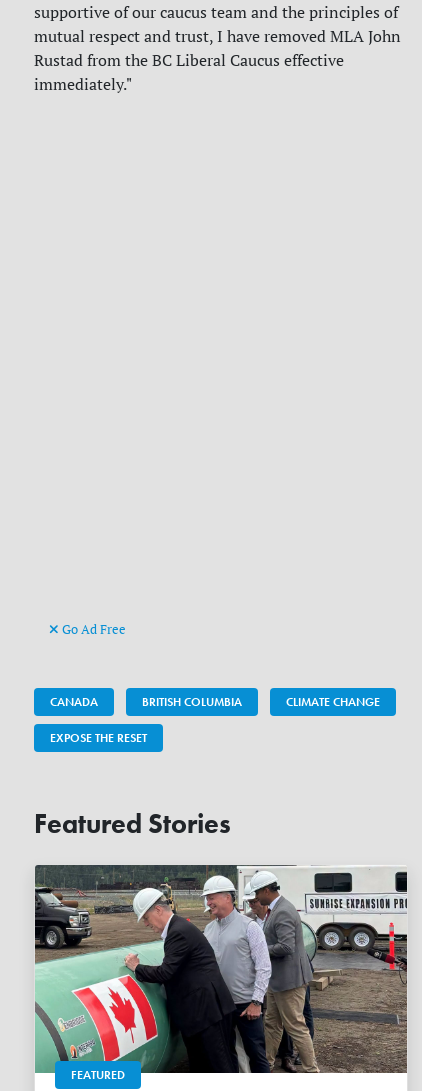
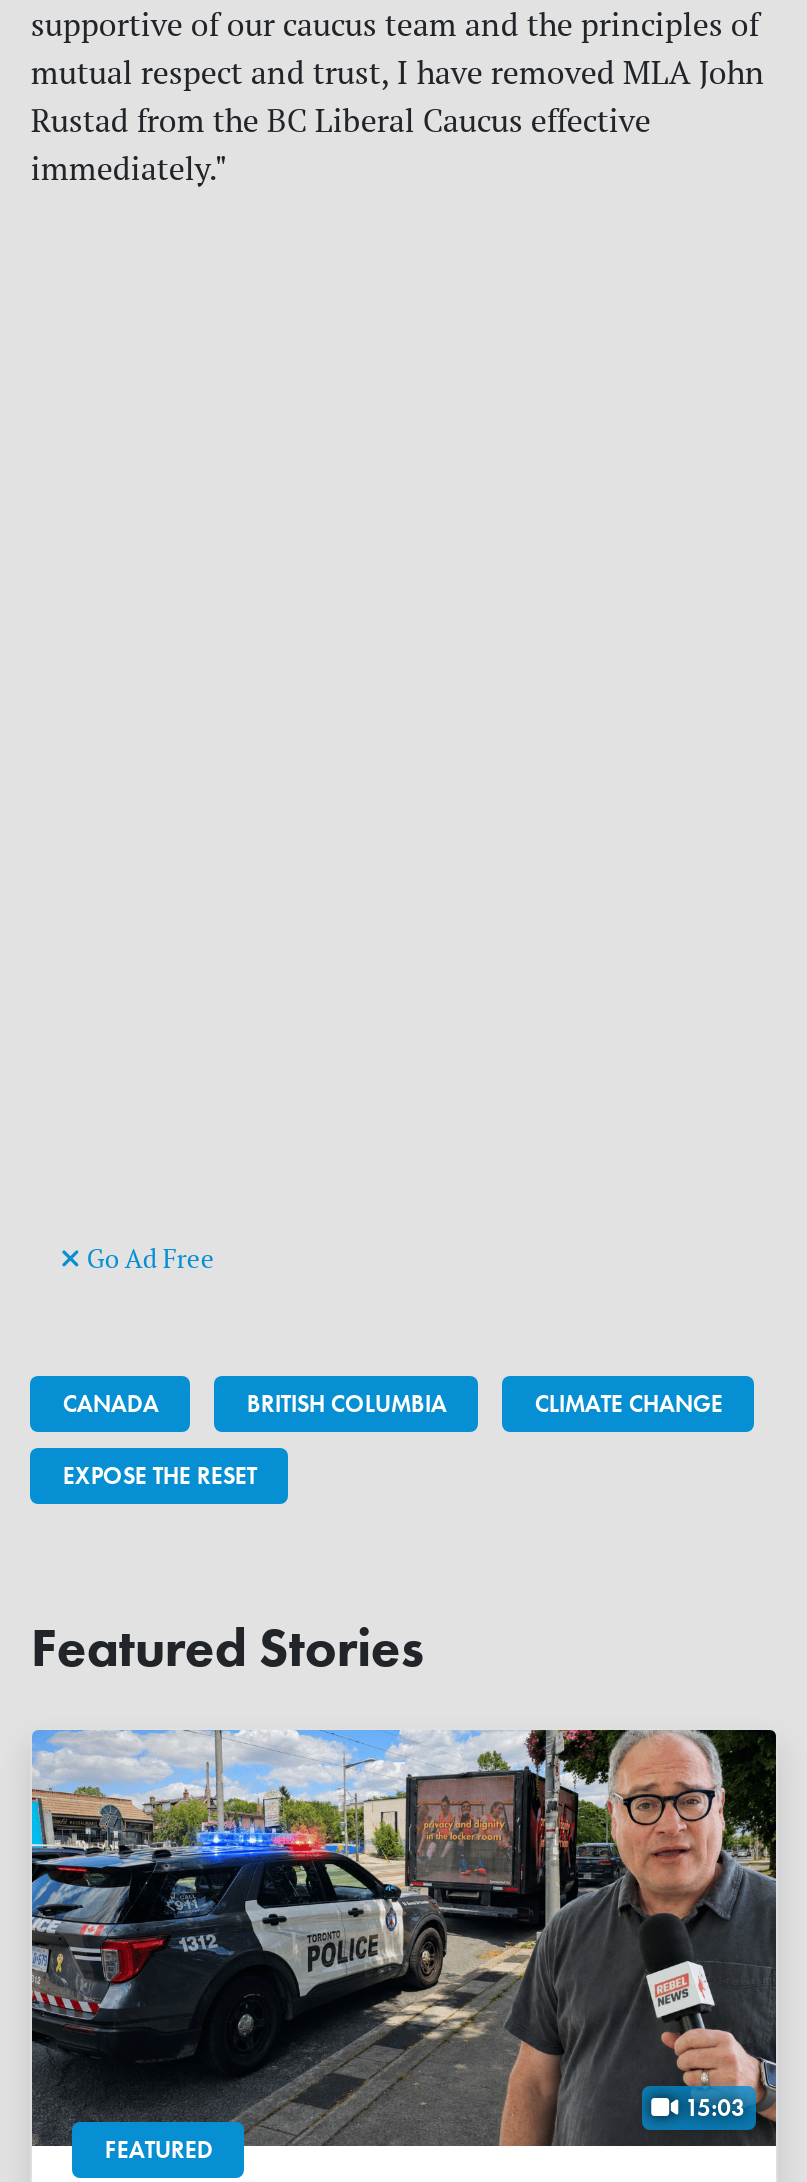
none -> [679,2092,745,2124] 15:03
[34,864,407,1074] [image] -> [30,1728,778,2148] [image]

